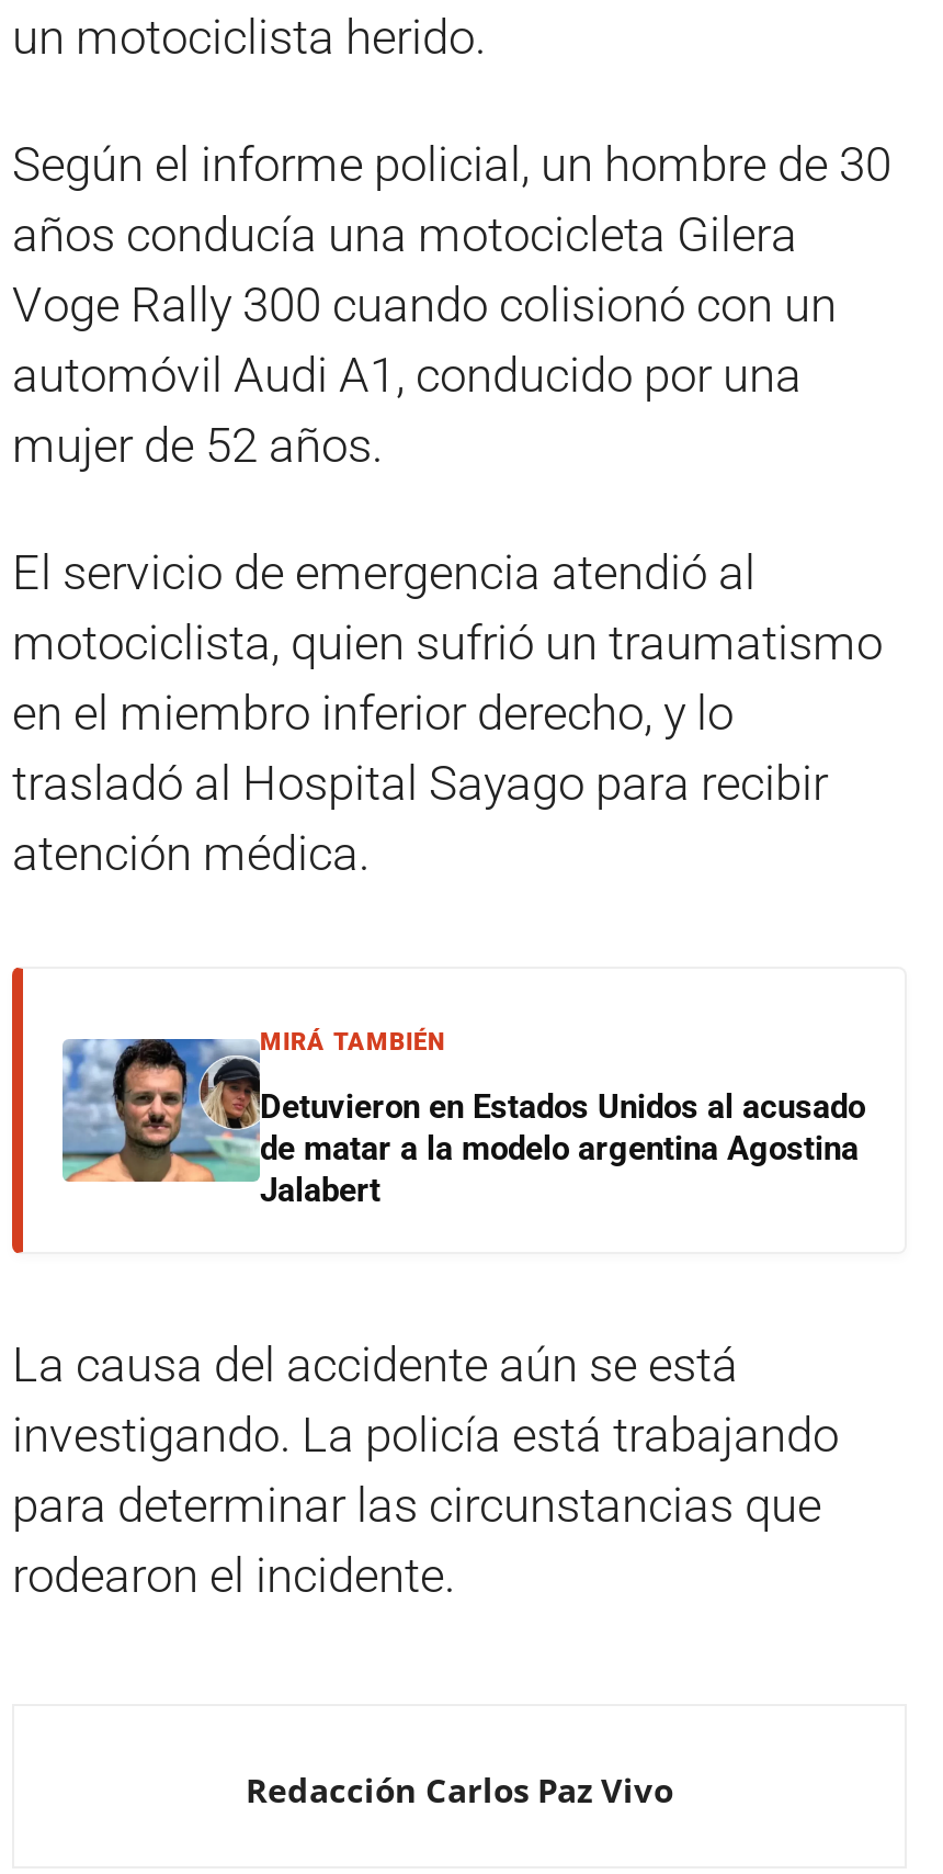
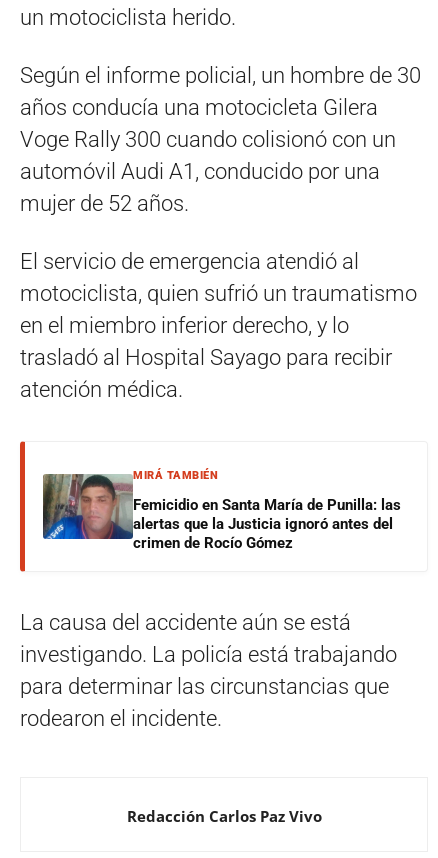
[60,1036,865,1210] [image] | Detuvieron en Estados Unidos al acusado | de matar a la modelo argentina Agostina | Jalabert -> [42,473,401,551] [image] | Femicidio en Santa María de Punilla: las | alertas que la Justicia ignoró antes del | crimen de Rocío Gómez

